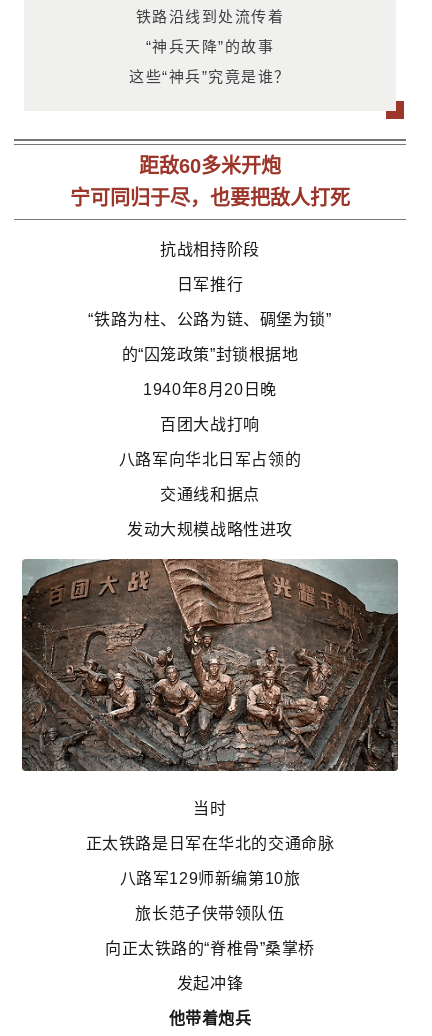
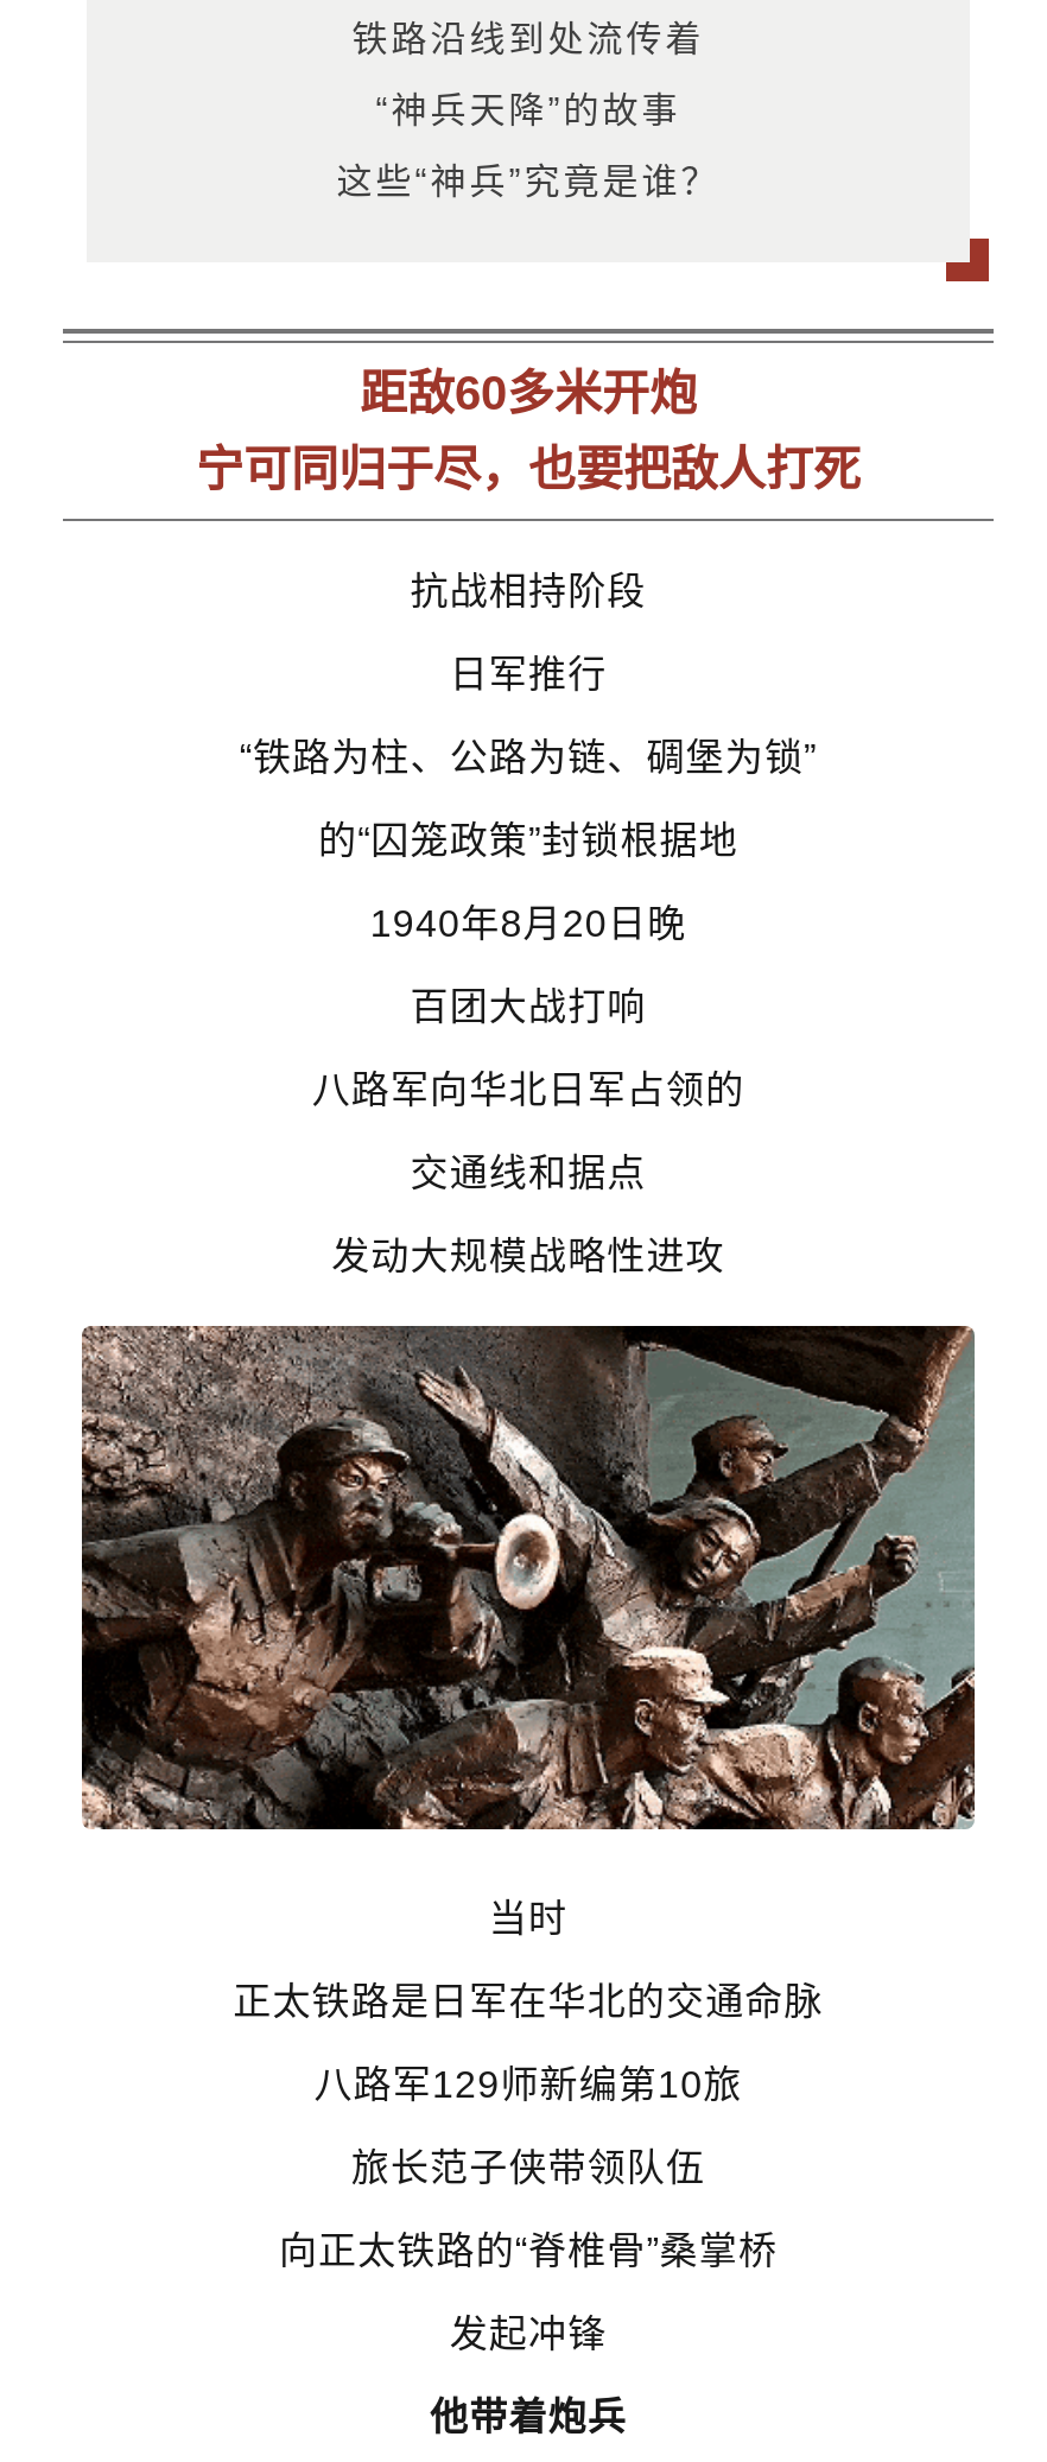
[21,558,399,772] [image] -> [82,1324,975,1832] [image]

